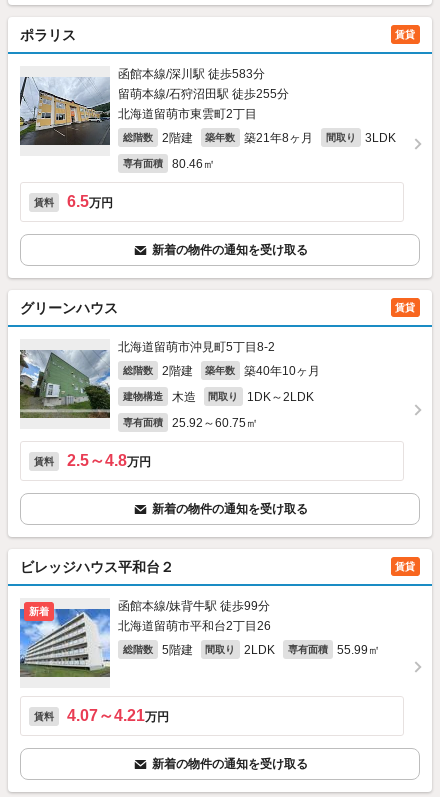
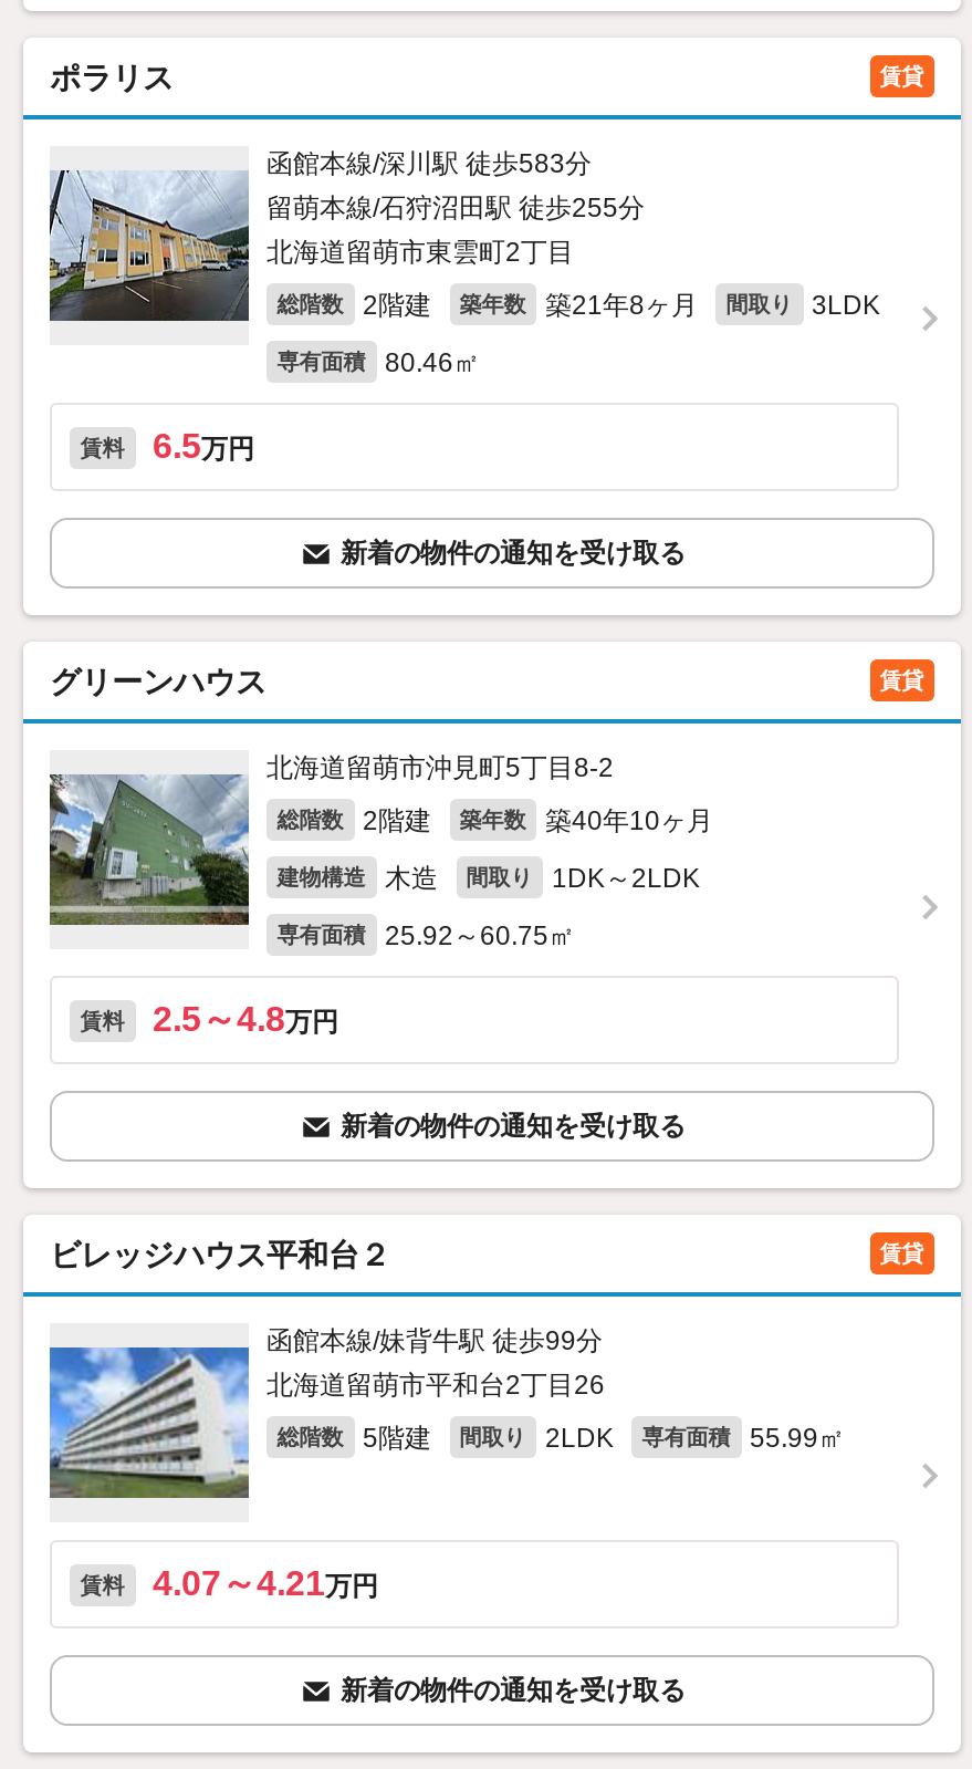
[29,605,49,616] 新着 -> none

